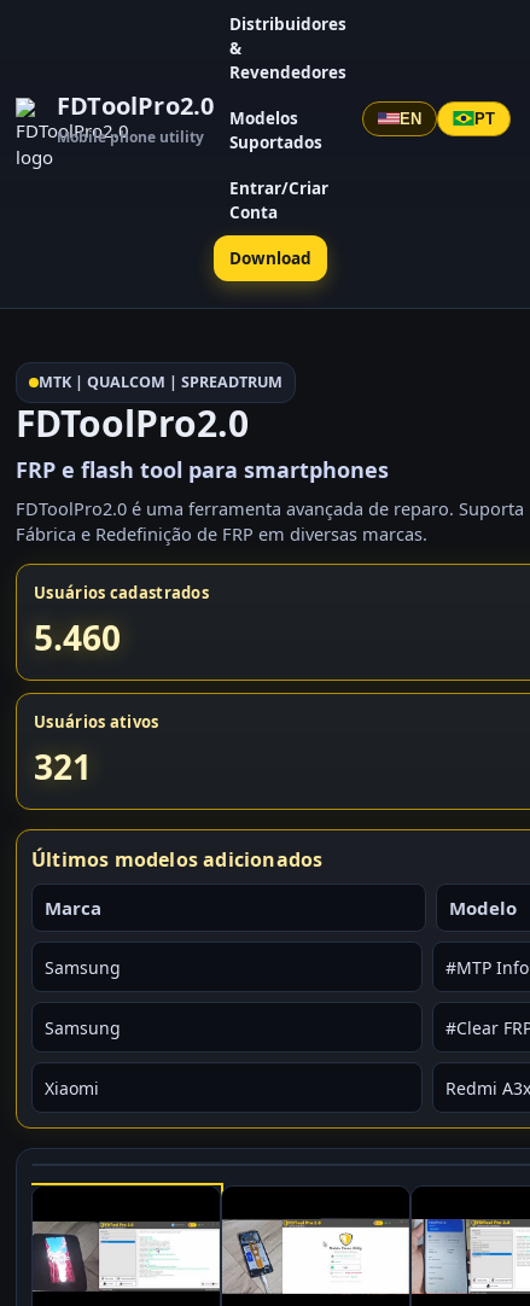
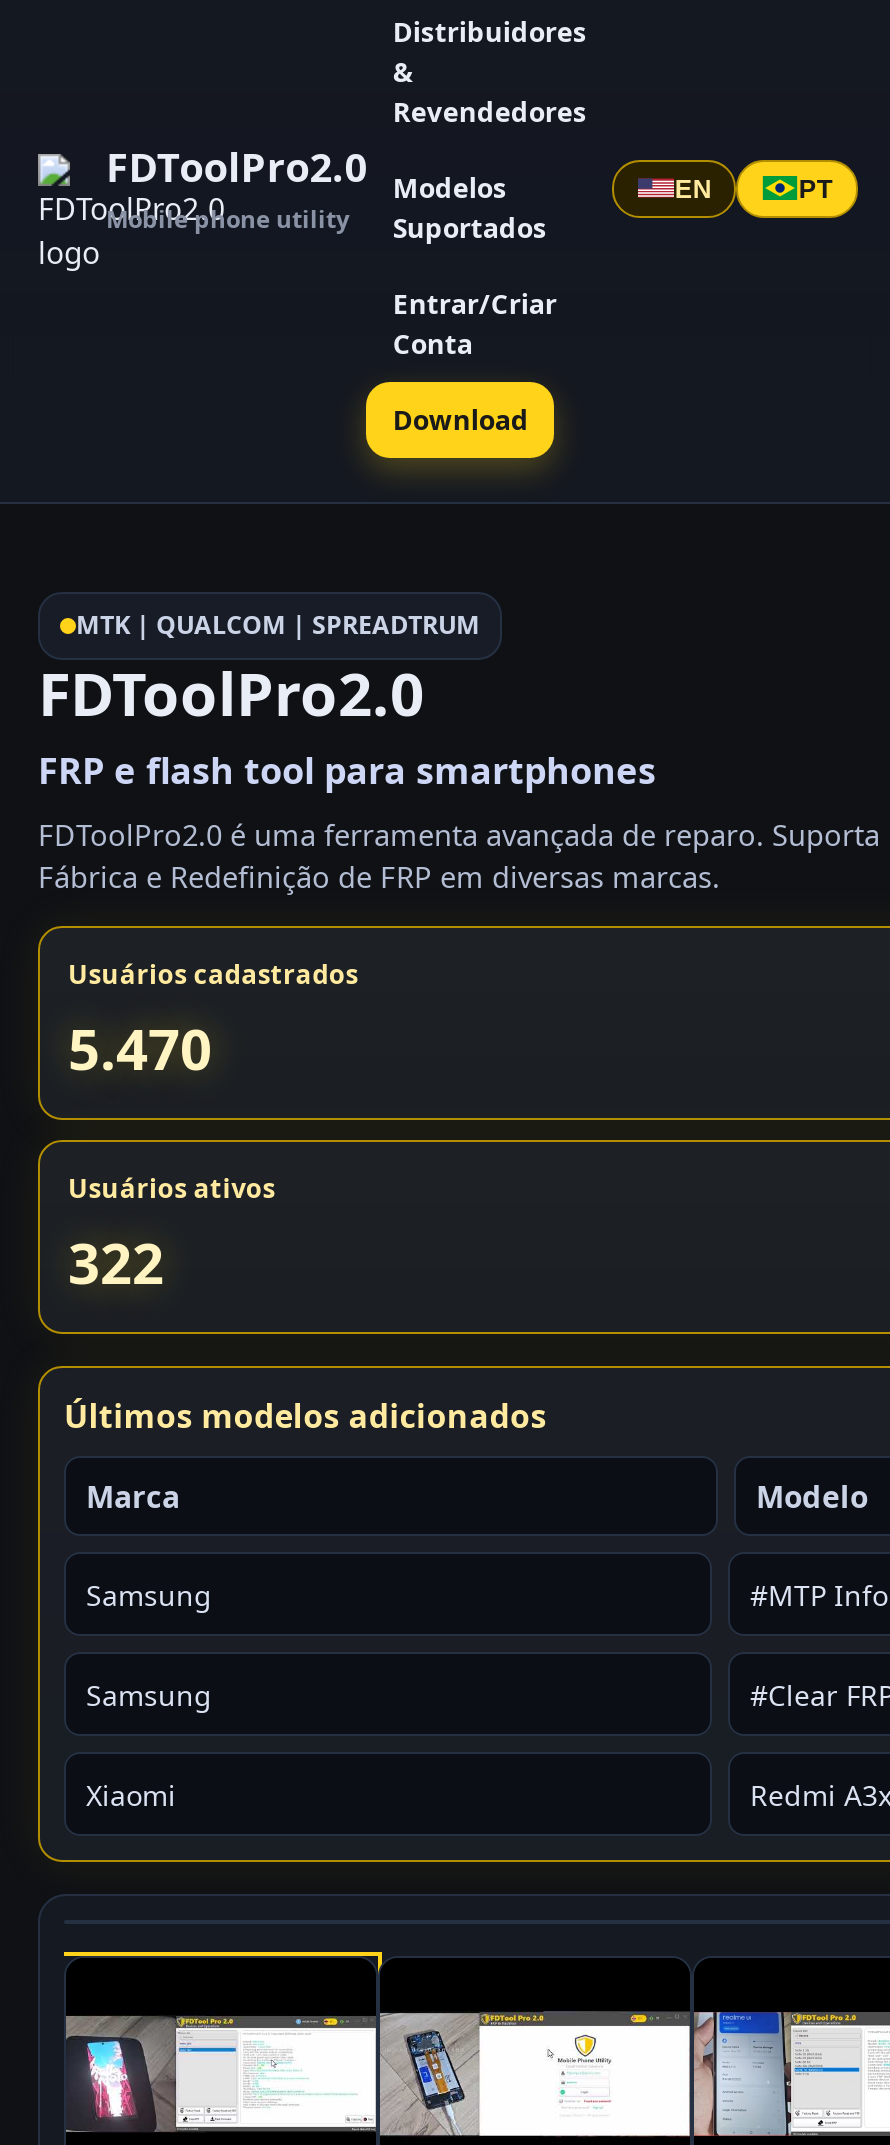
[34,614,121,660] 5.460 -> [68,1010,212,1086] 5.470
[34,744,92,789] 321 -> [68,1224,164,1300] 322

